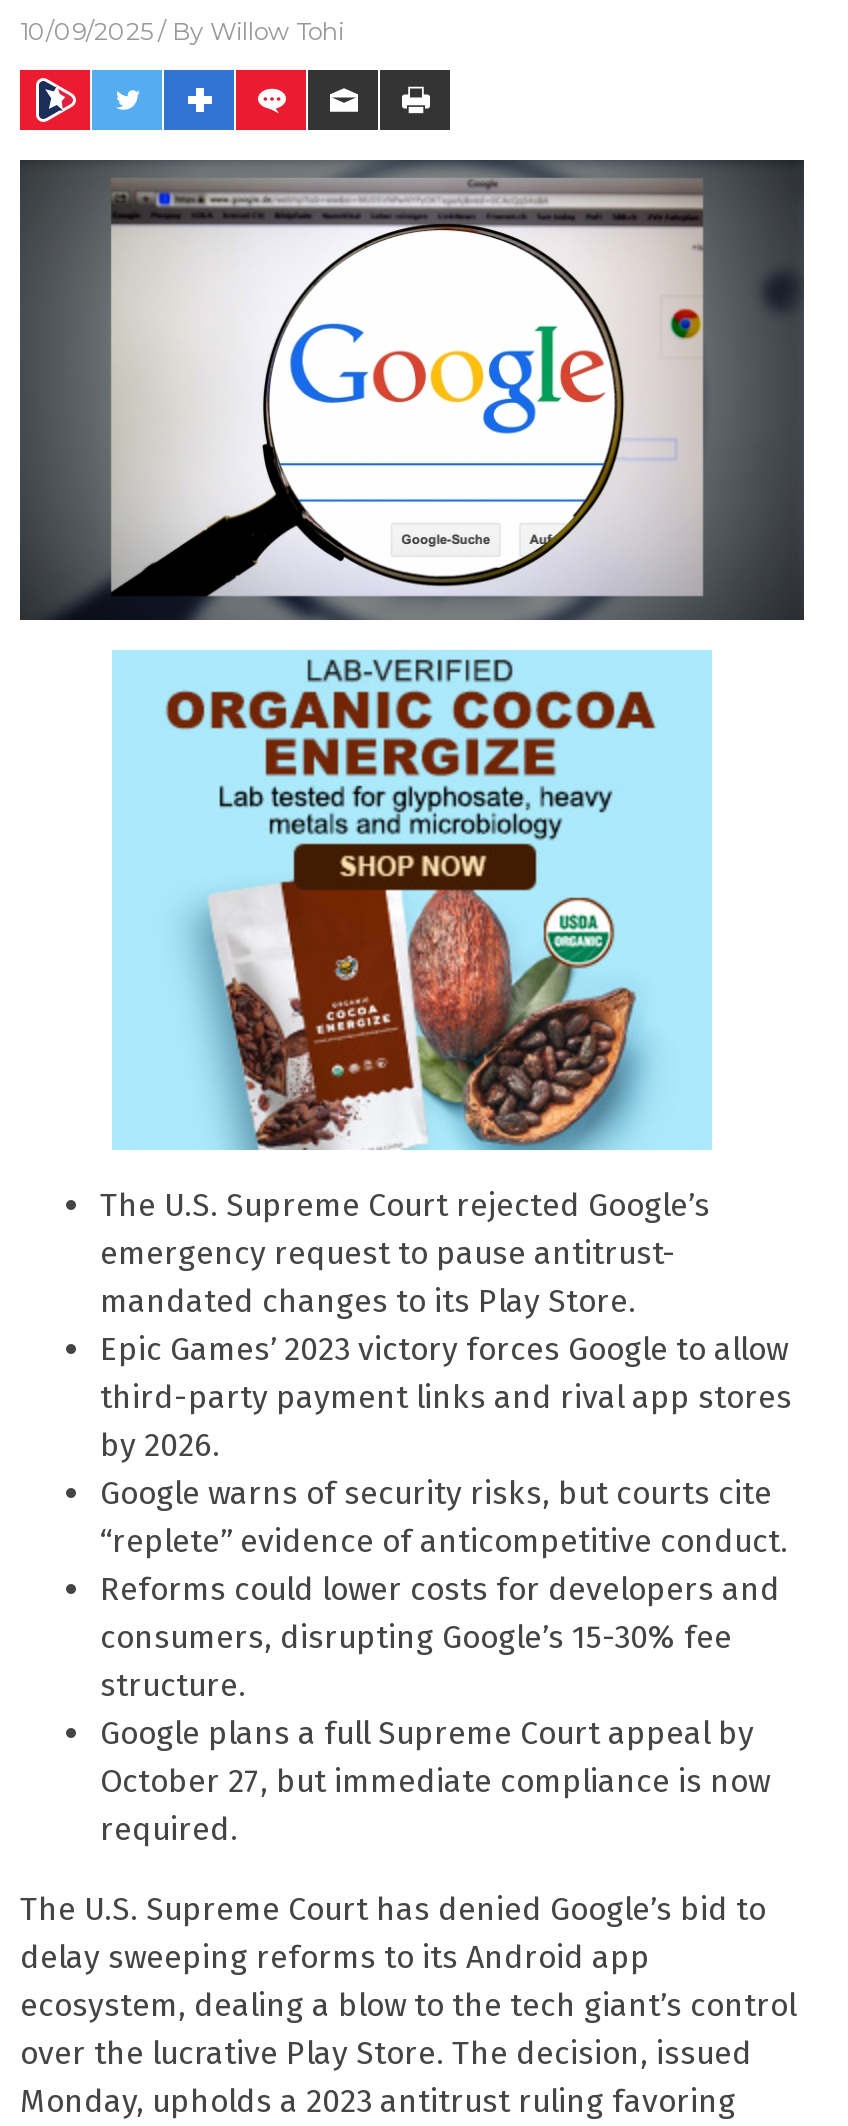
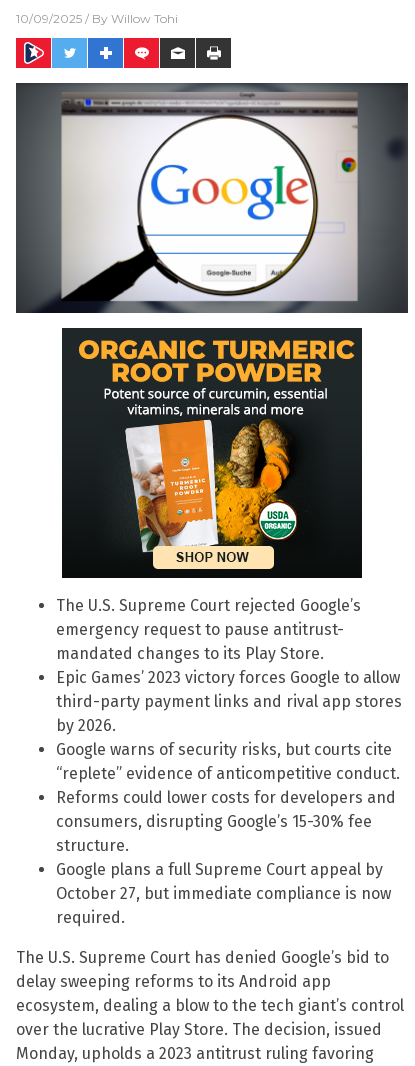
[112,650,712,1152] [image] -> [61,327,363,579] [image]

